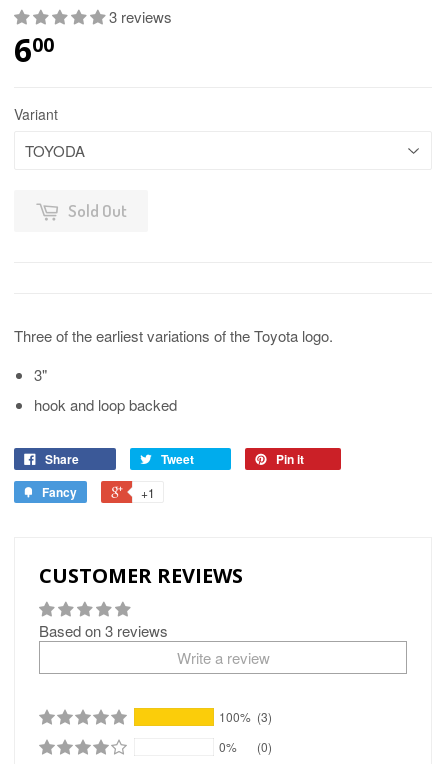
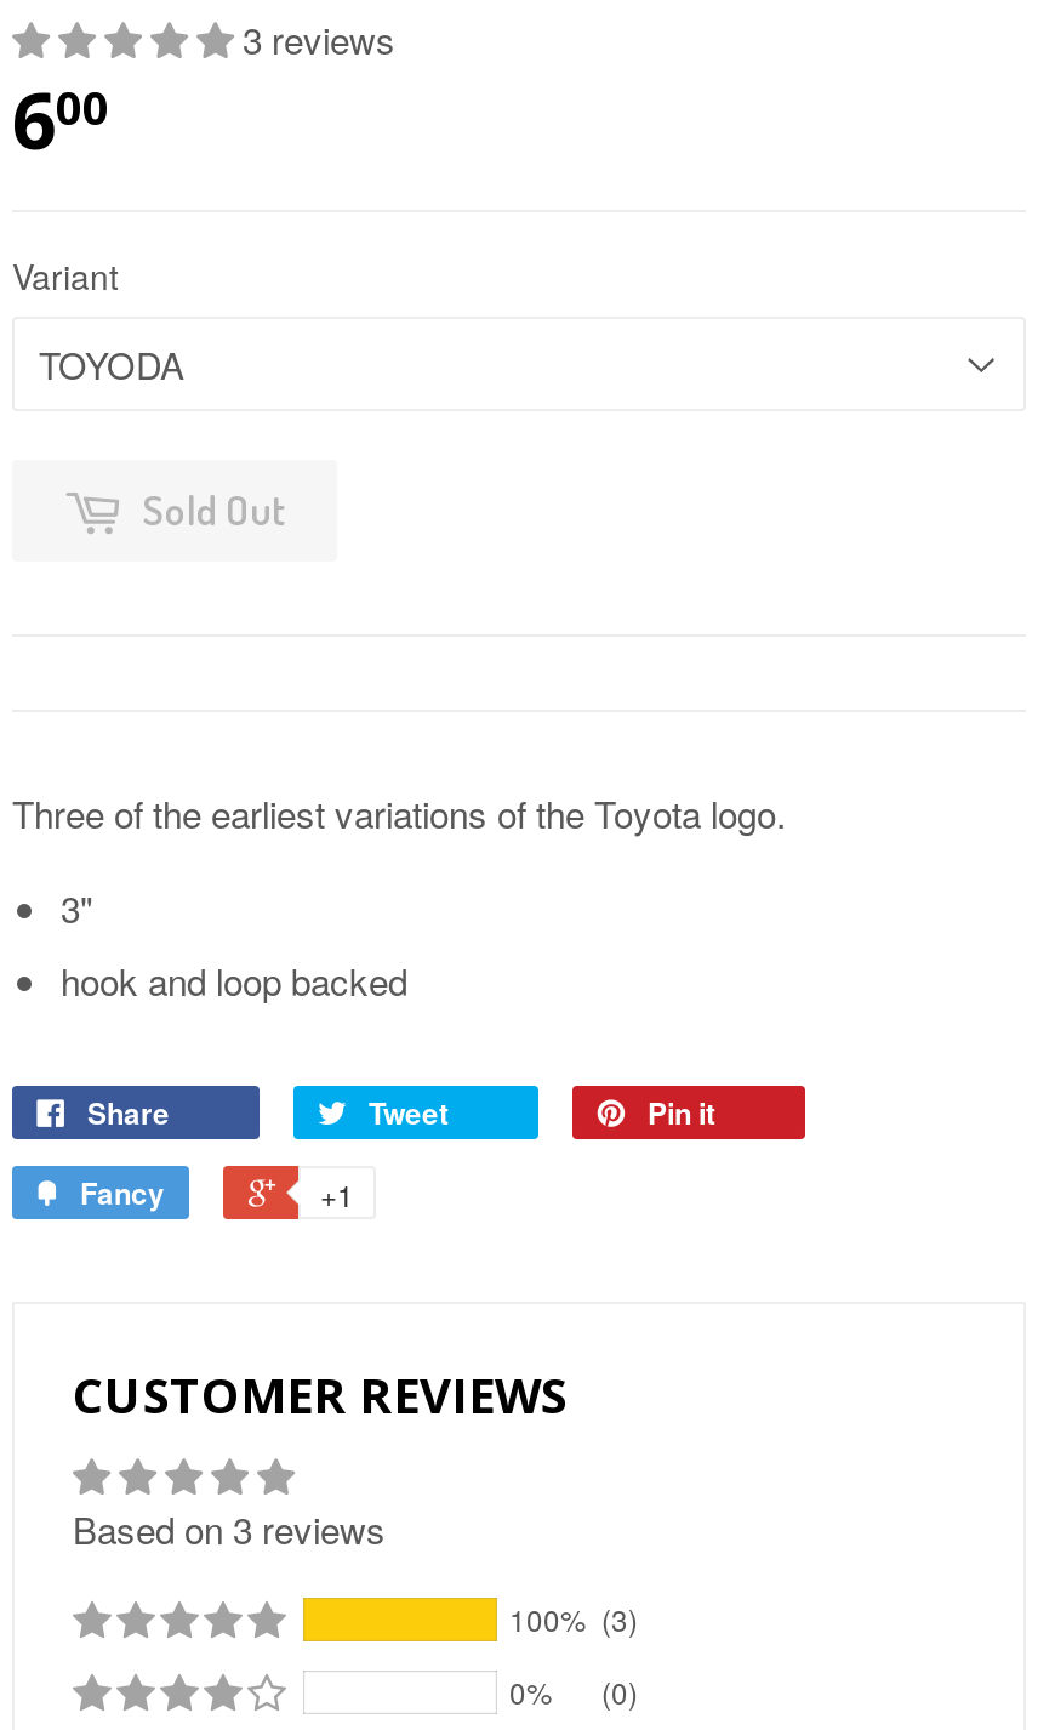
[176,647,269,668] Write a review -> none

